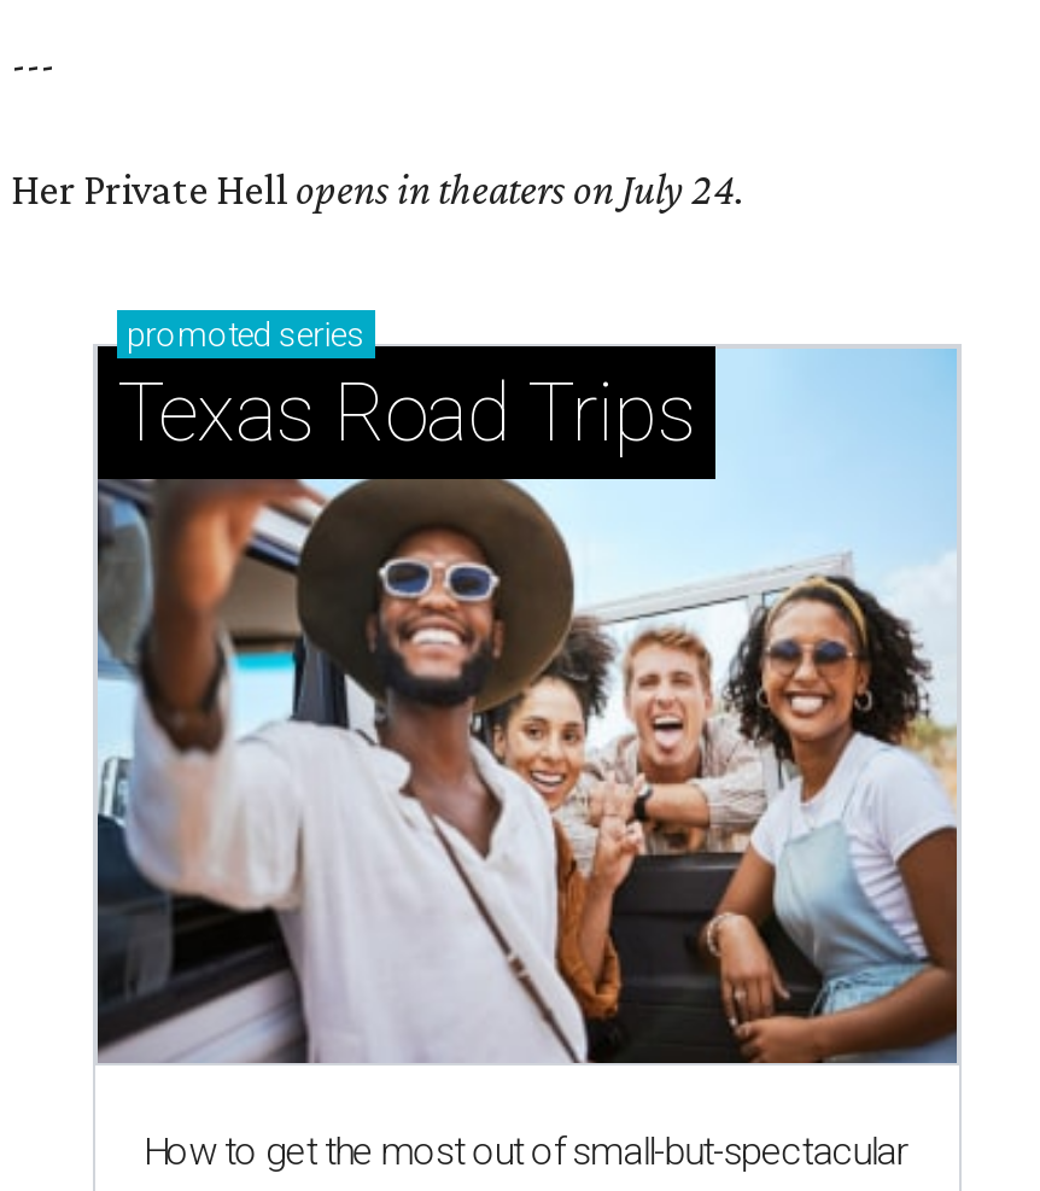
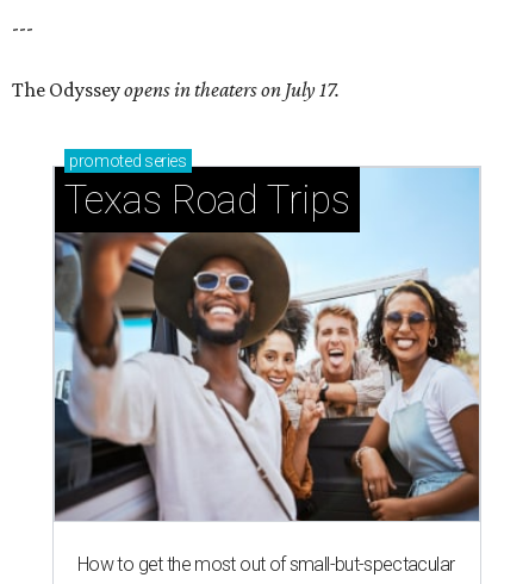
[11,165,744,214] Her Private Hell opens in theaters on July 24. -> [12,77,340,101] The Odyssey opens in theaters on July 17.

